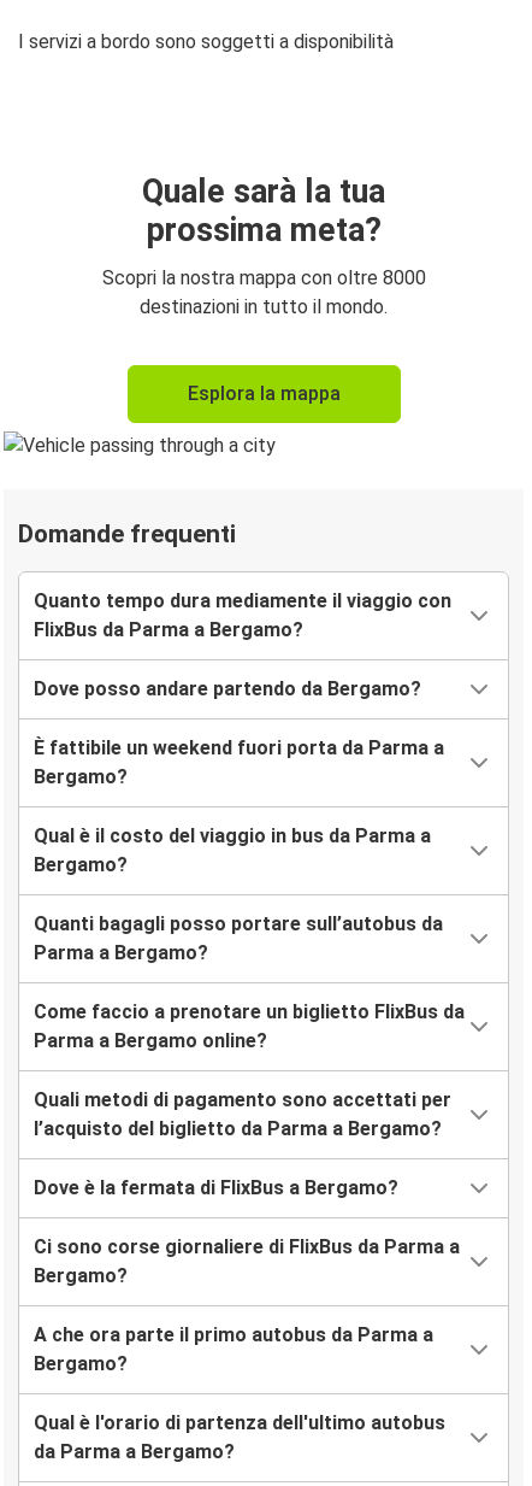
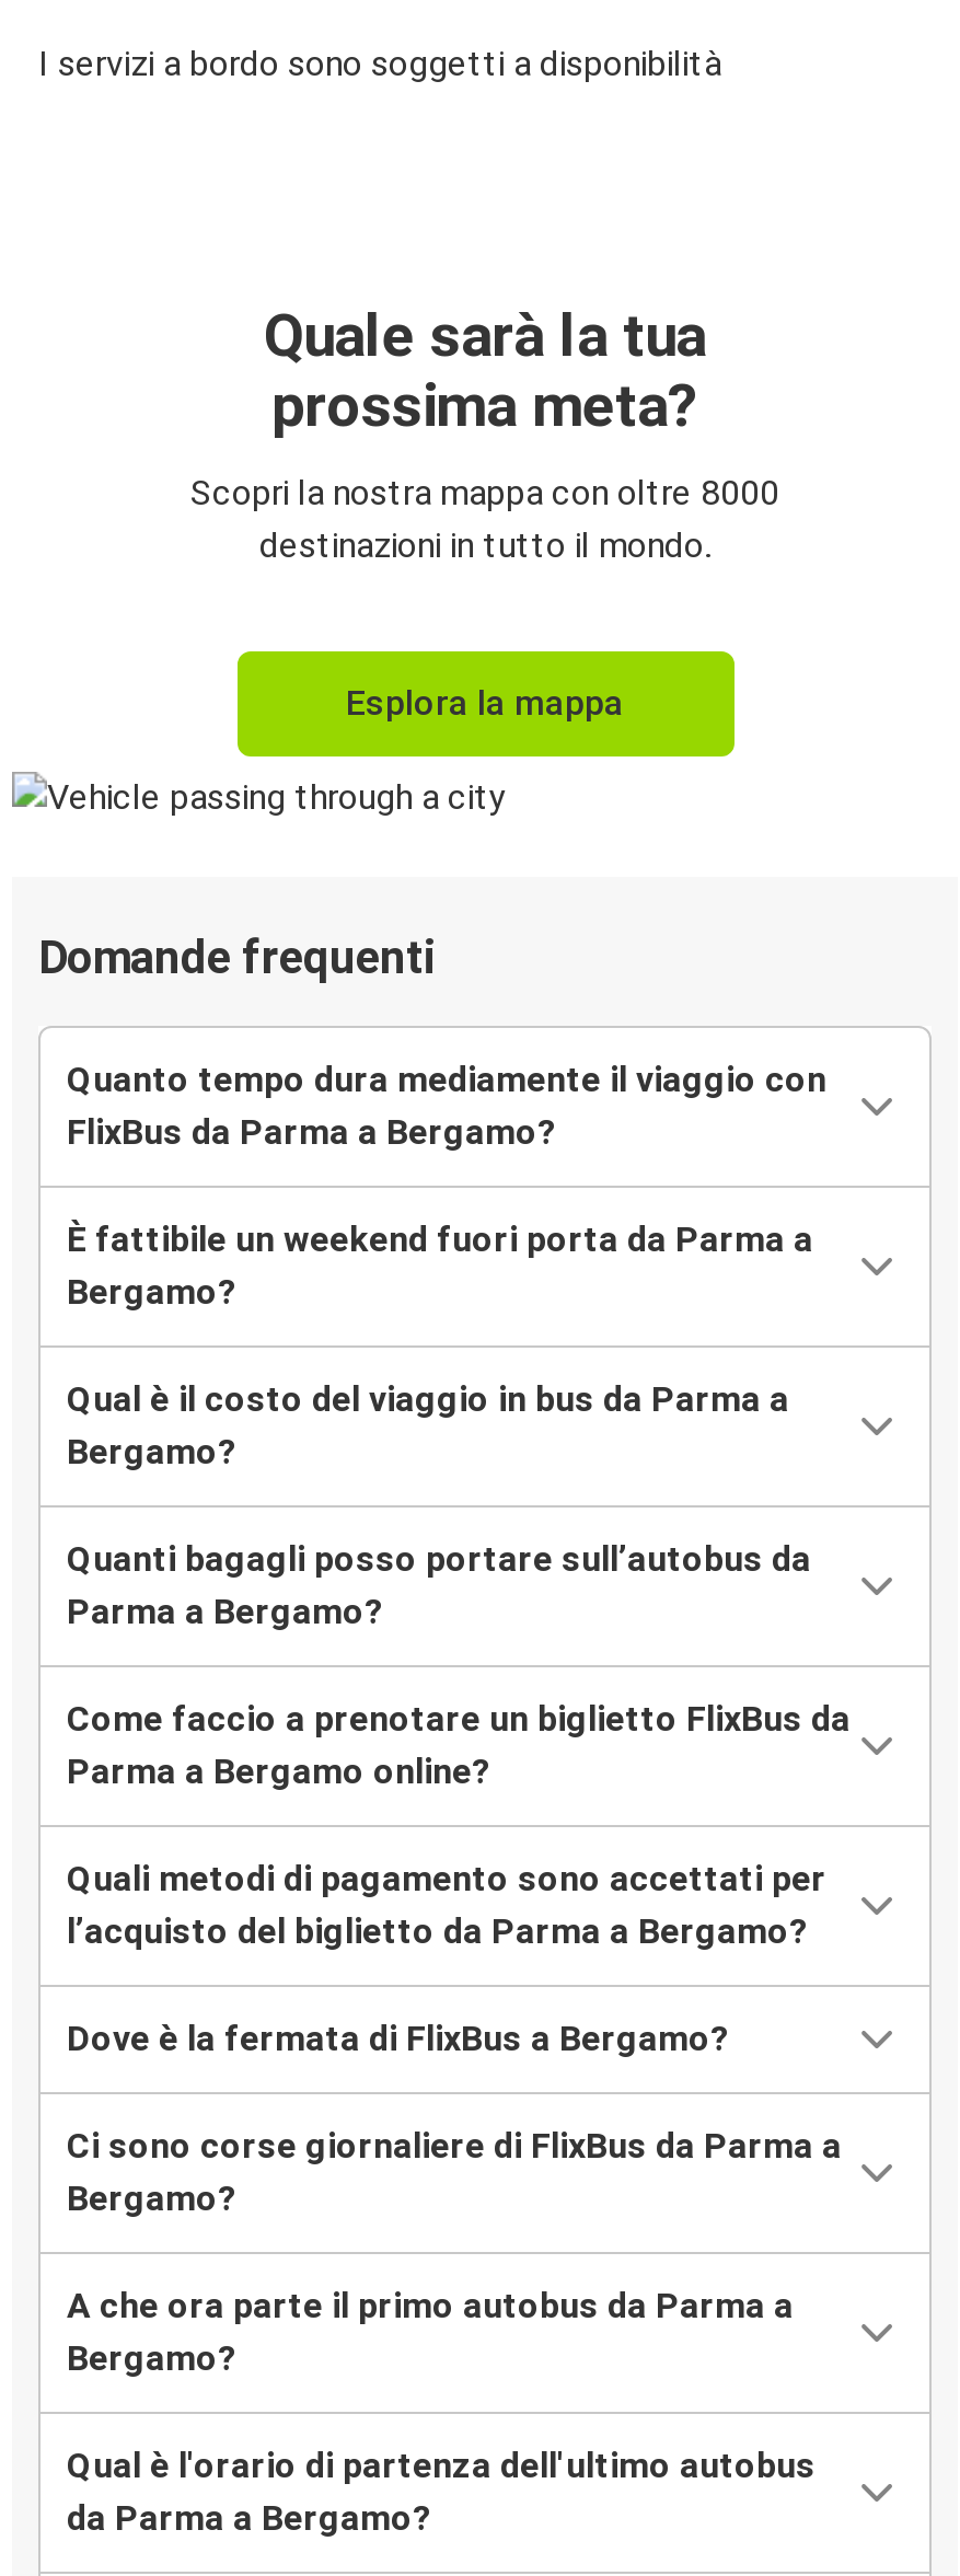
[34,678,421,701] Dove posso andare partendo da Bergamo? -> none

